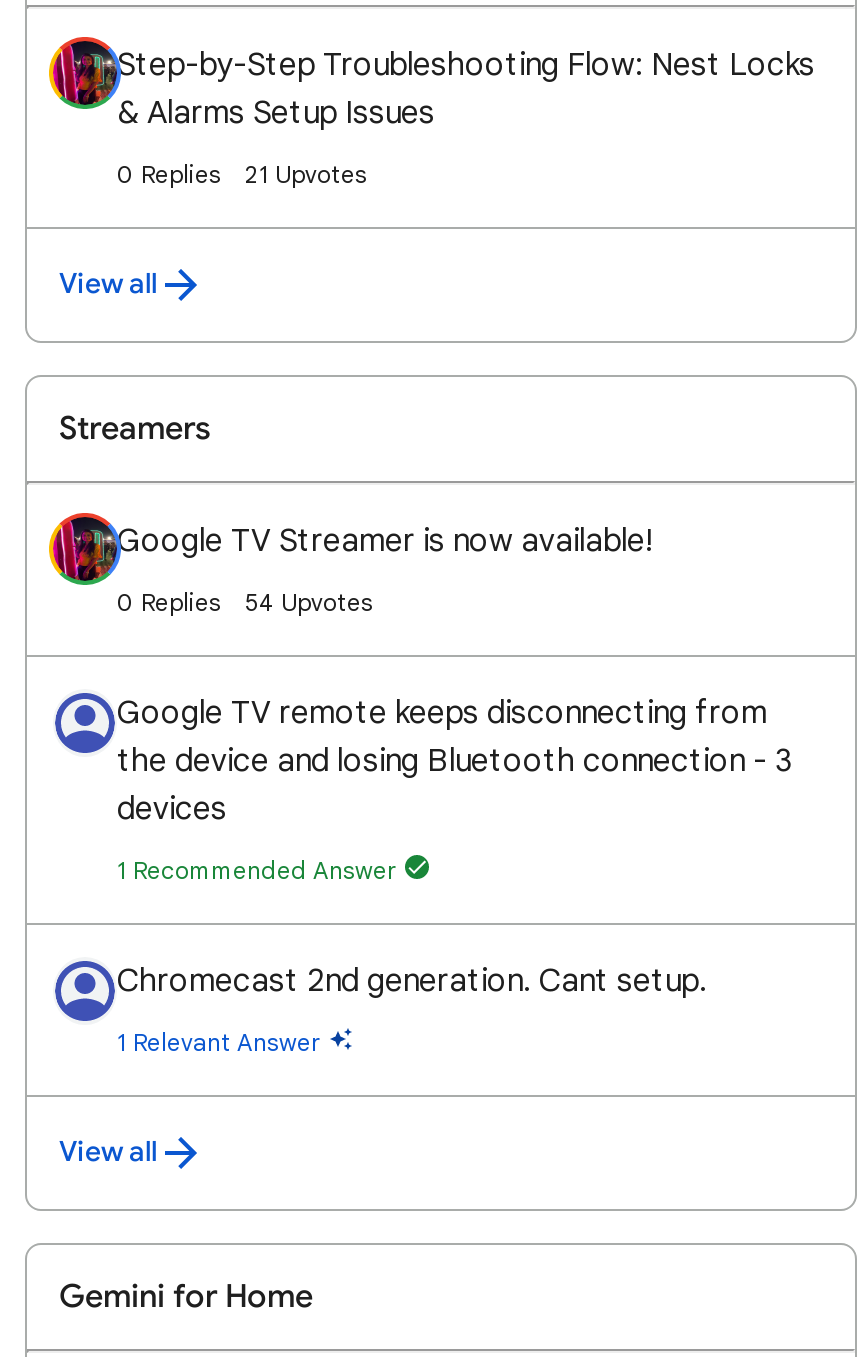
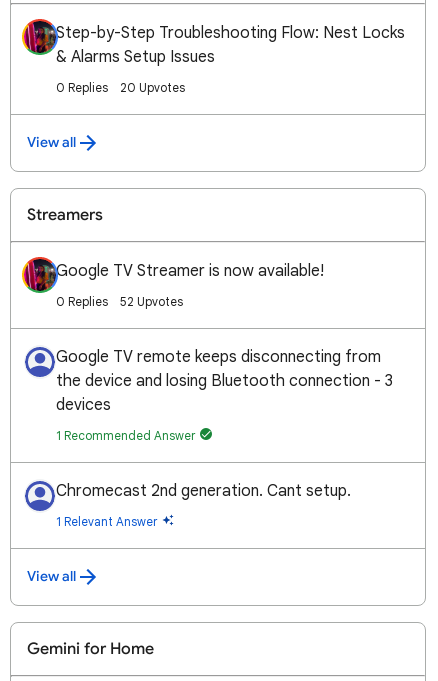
[245,159,367,189] 21 Upvotes -> [120,80,185,95] 20 Upvotes
[245,587,373,617] 54 Upvotes -> [120,294,183,309] 52 Upvotes

